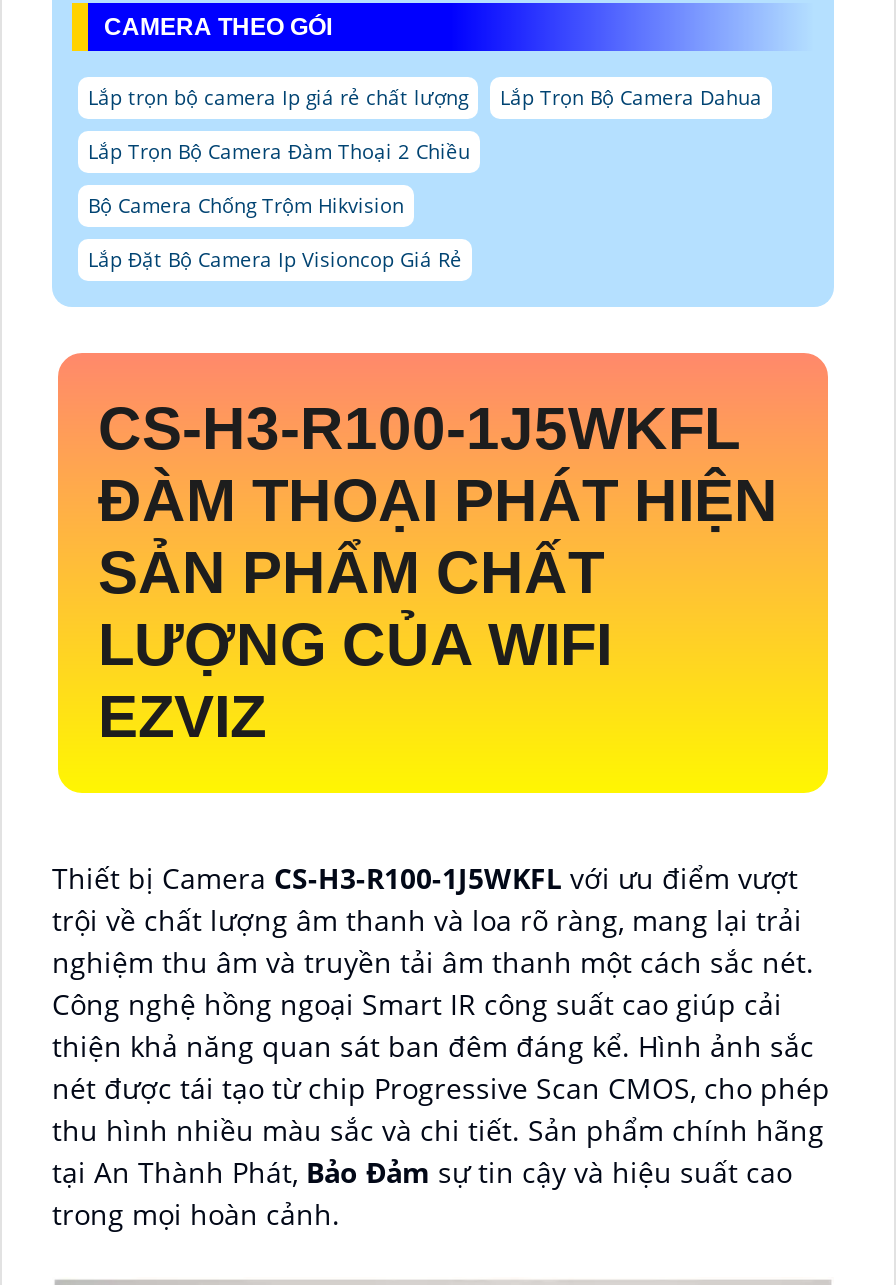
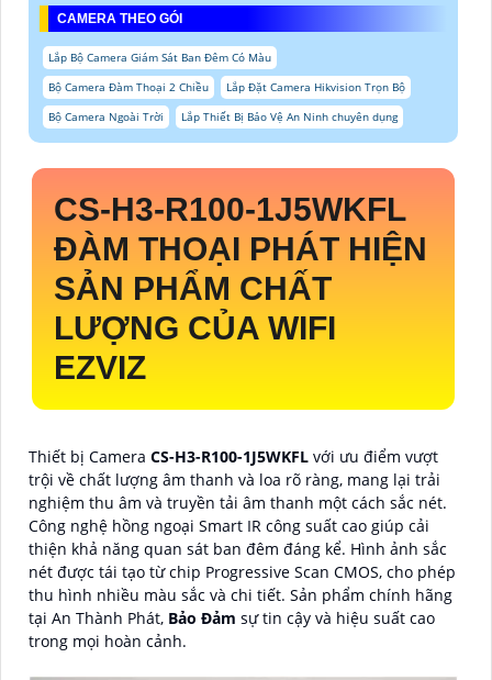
[88,83,762,273] Lắp trọn bộ camera Ip giá rẻ chất lượng | Lắp Trọn Bộ Camera Dahua | Lắp Trọn Bộ Camera Đàm Thoại 2 Chiều | Bộ Camera Chống Trộm Hikvision | Lắp Đặt Bộ Camera Ip Visioncop Giá Rẻ -> [48,50,405,124] Lắp Bộ Camera Giám Sát Ban Đêm Có Màu | Bộ Camera Đàm Thoại 2 Chiều | Lắp Đặt Camera Hikvision Trọn Bộ | Bộ Camera Ngoài Trời | Lắp Thiết Bị Bảo Vệ An Ninh chuyên dụng

